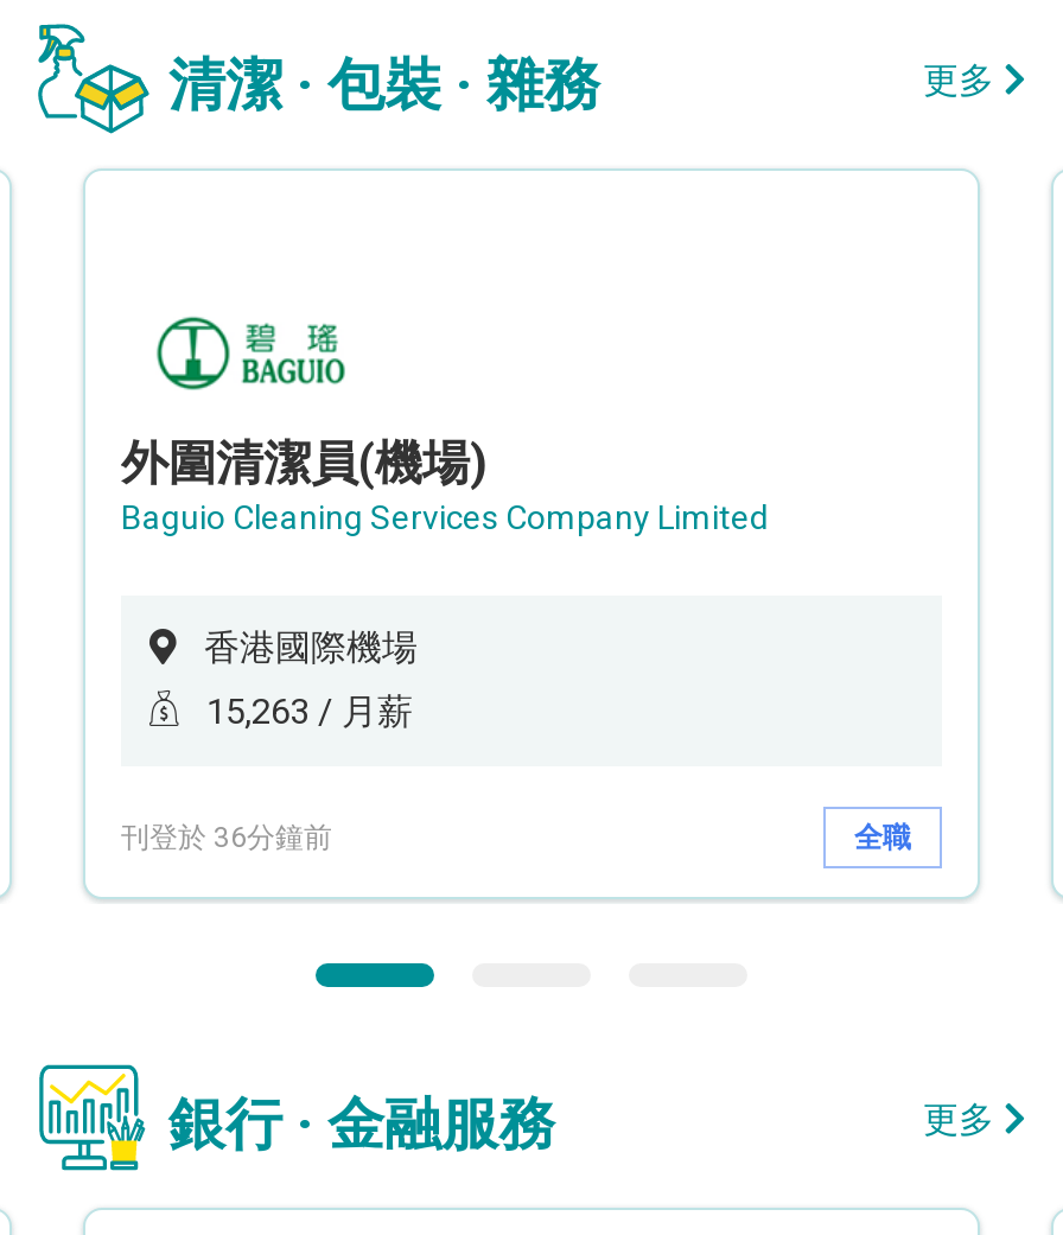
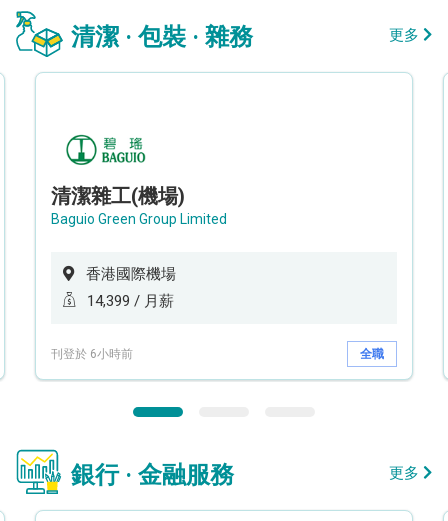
[121,434,769,536] 外圍清潔員(機場) | Baguio Cleaning Services Company Limited -> [51,184,227,227] 清潔雜工(機場) | Baguio Green Group Limited
[206,691,413,734] 15,263 / 月薪 -> [87,292,174,310] 14,399 / 月薪
[121,820,332,853] 刊登於 36分鐘前 -> [51,346,133,360] 刊登於 6小時前

